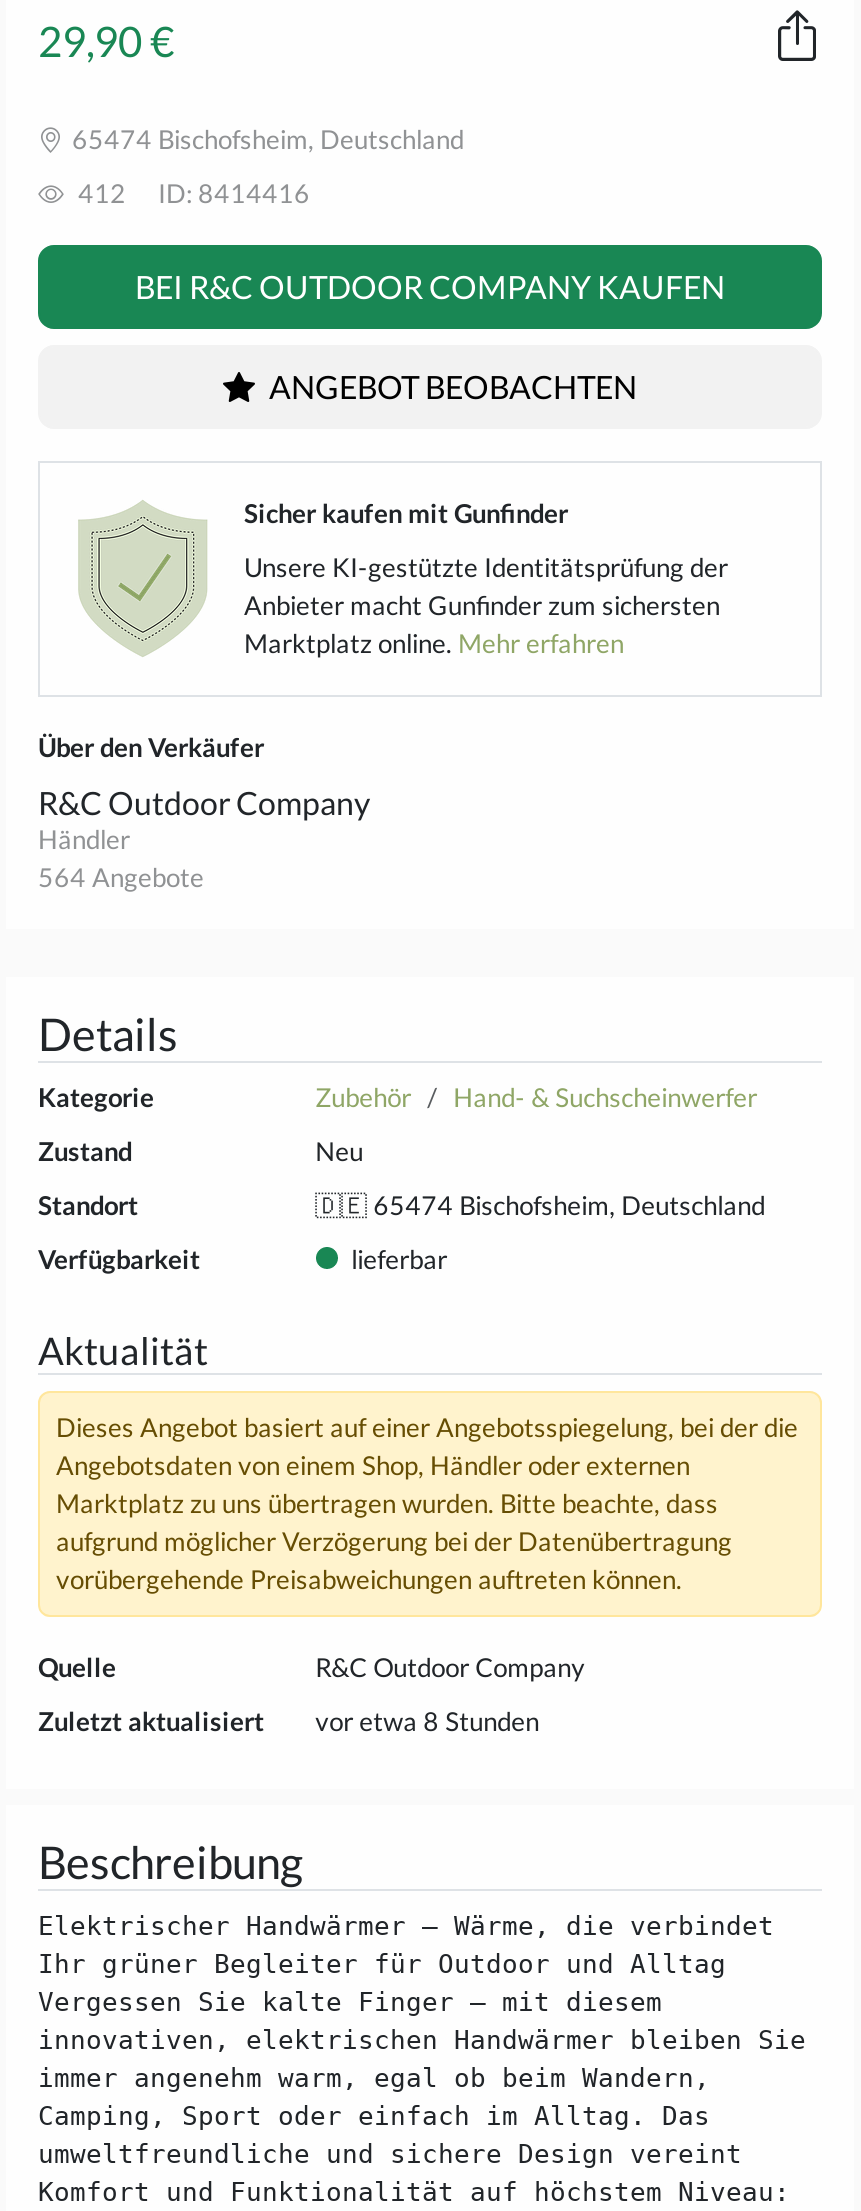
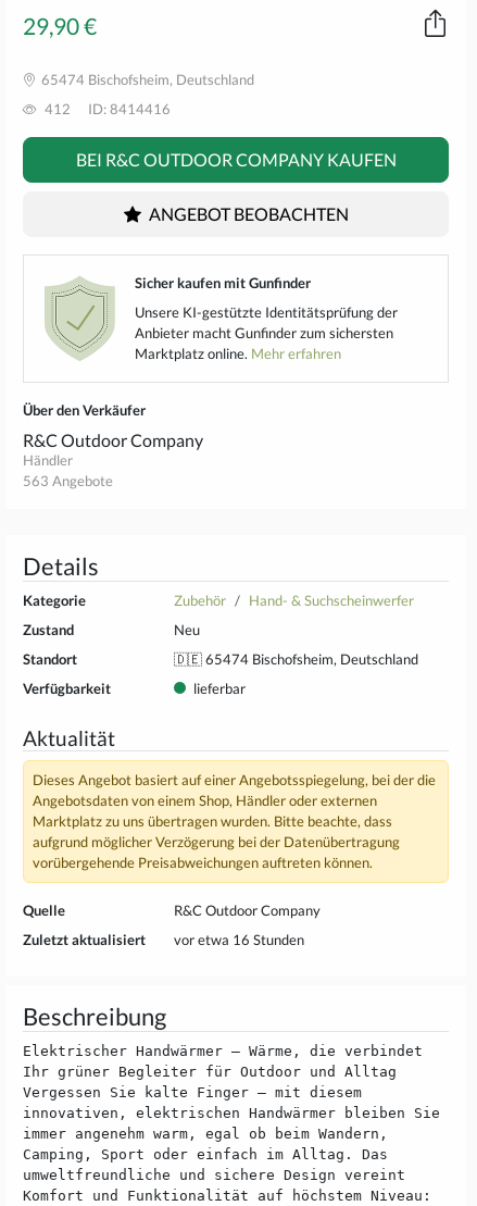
[38,861,204,893] 564 Angebote -> [23,472,113,489] 563 Angebote
[315,1705,539,1737] vor etwa 8 Stunden -> [174,931,304,948] vor etwa 16 Stunden

